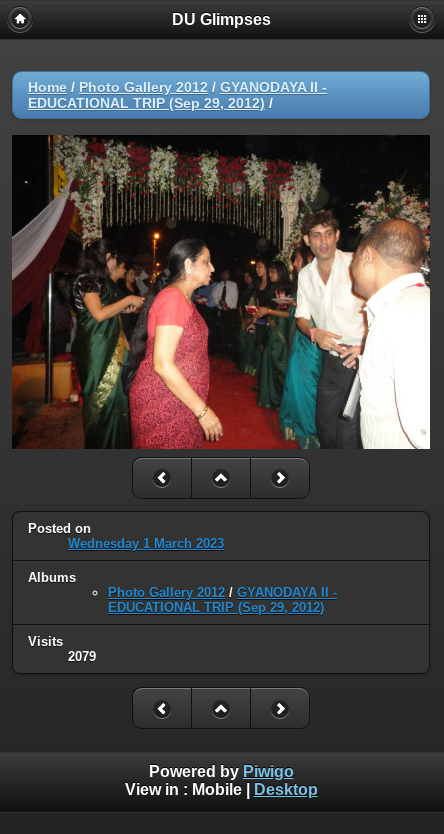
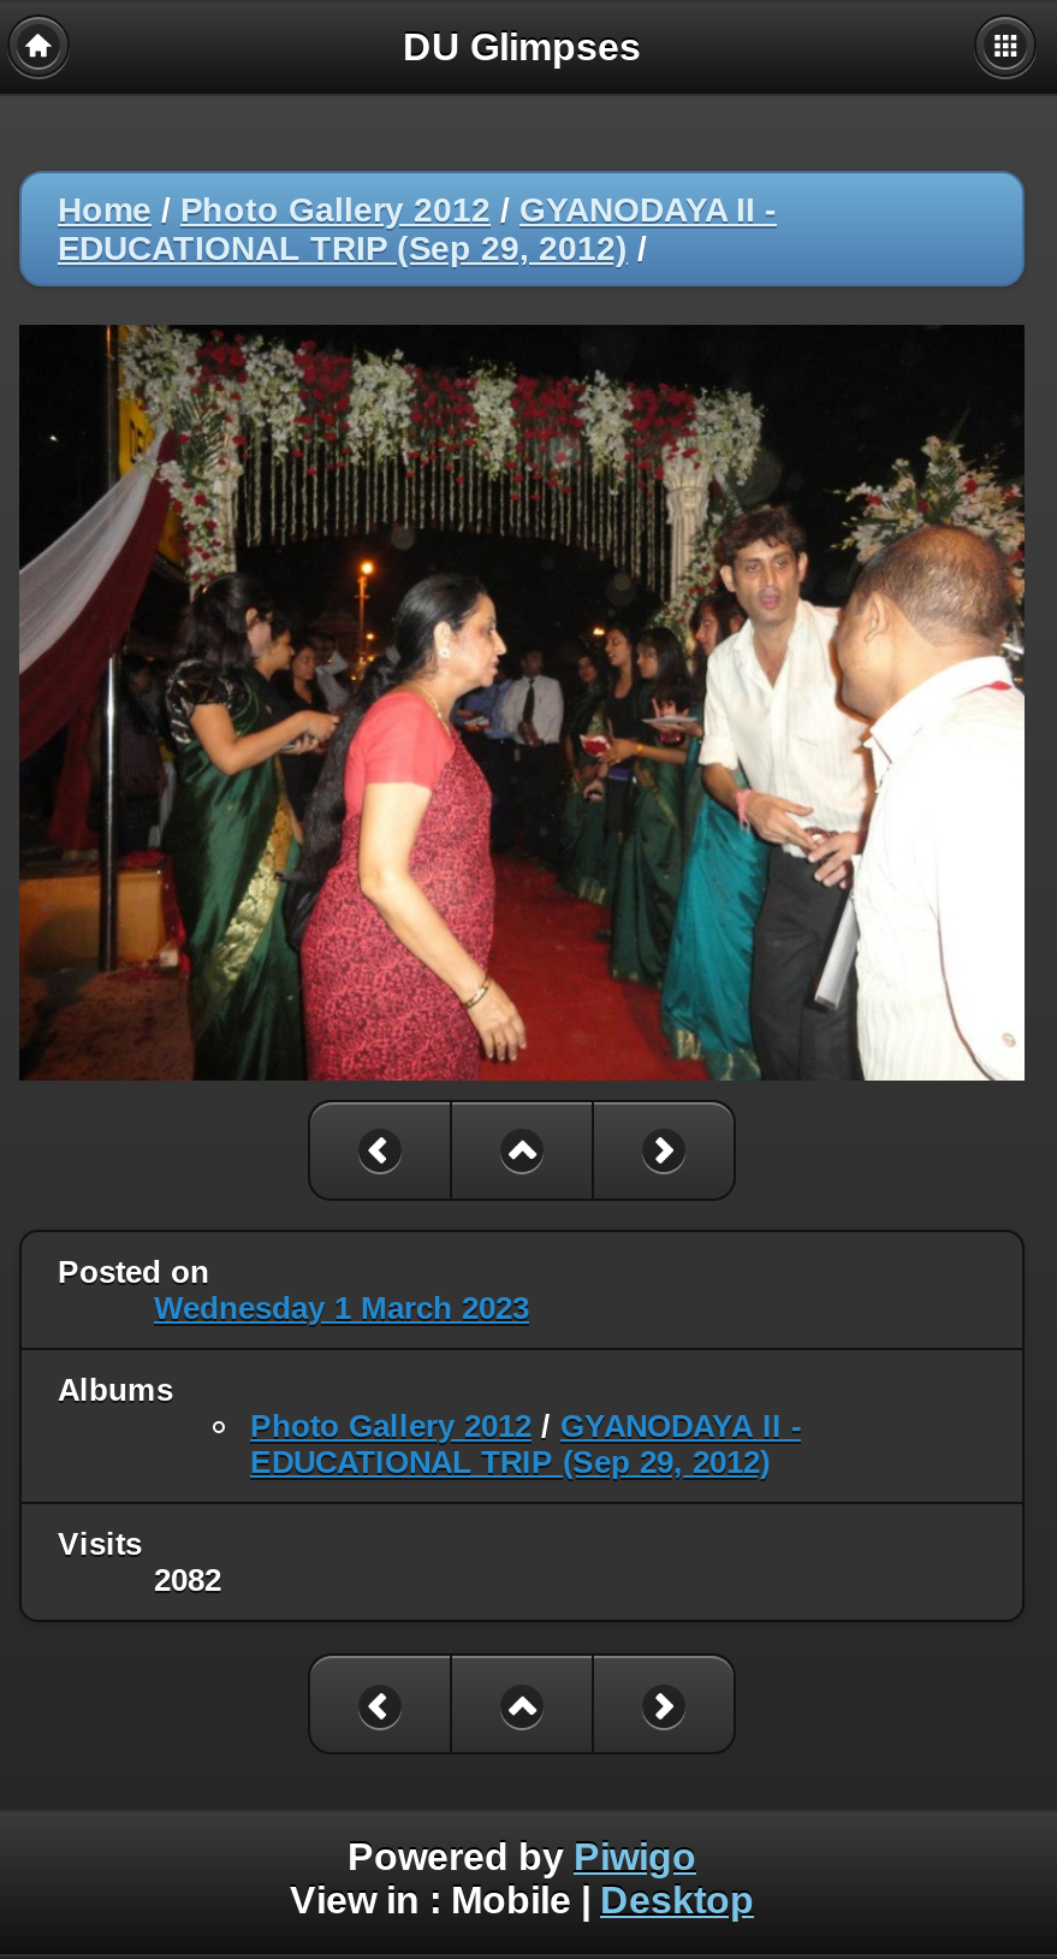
[68,649,96,664] 2079 -> [154,1562,221,1598] 2082

